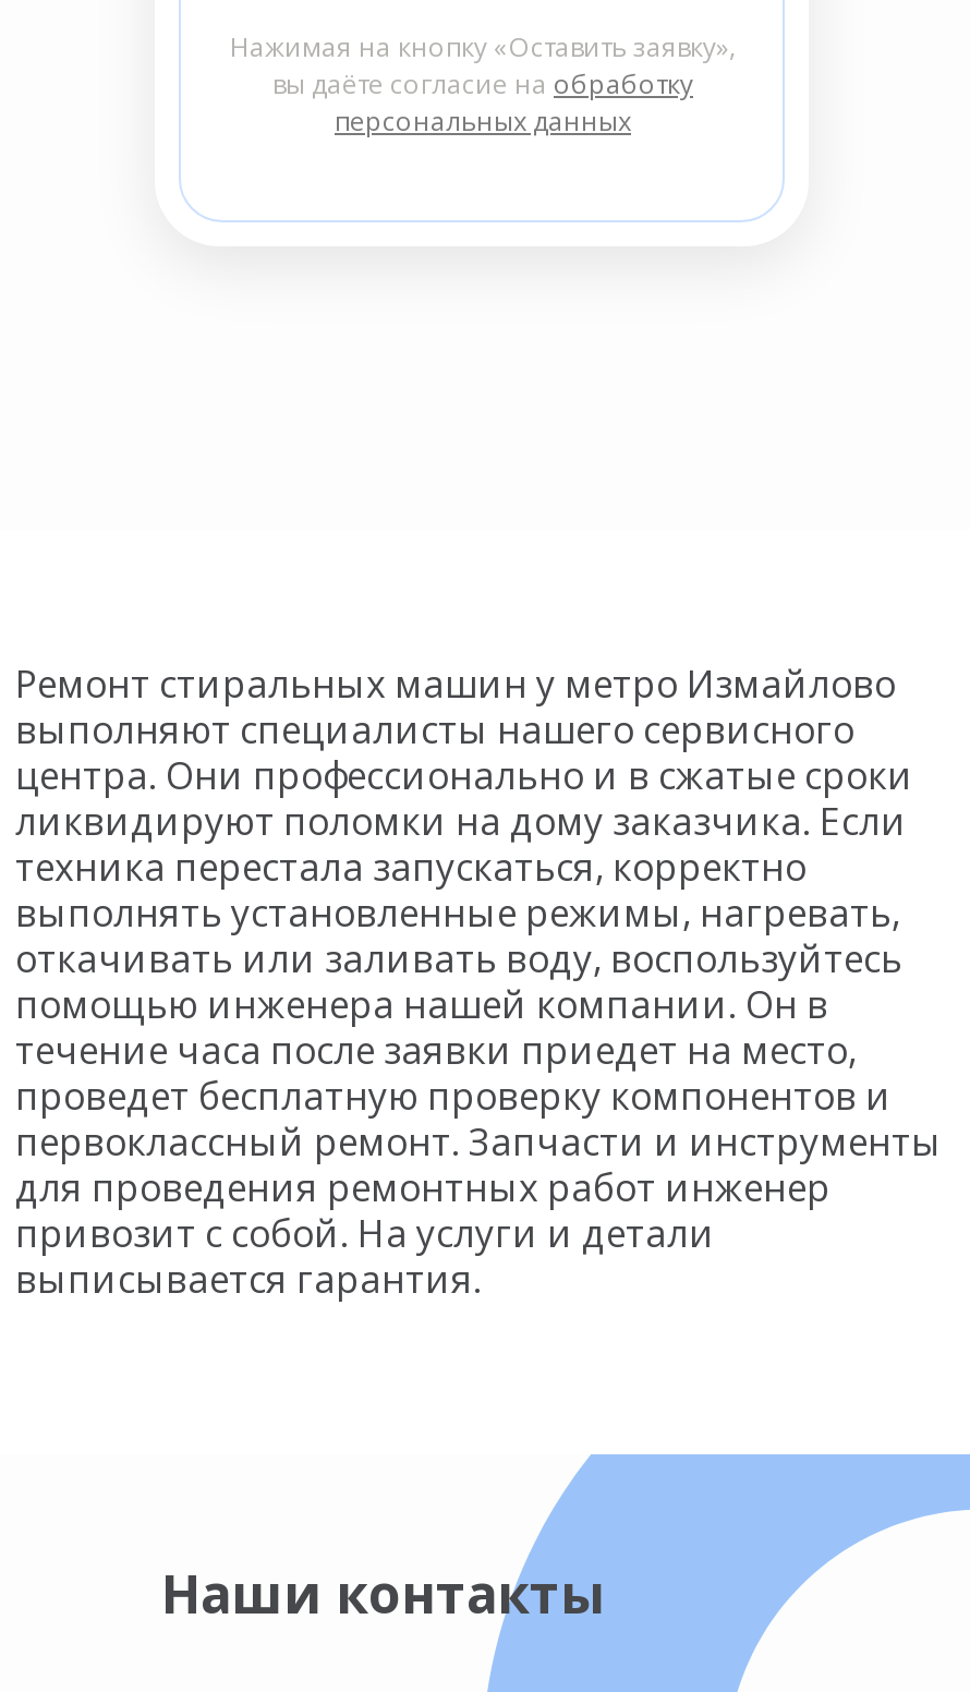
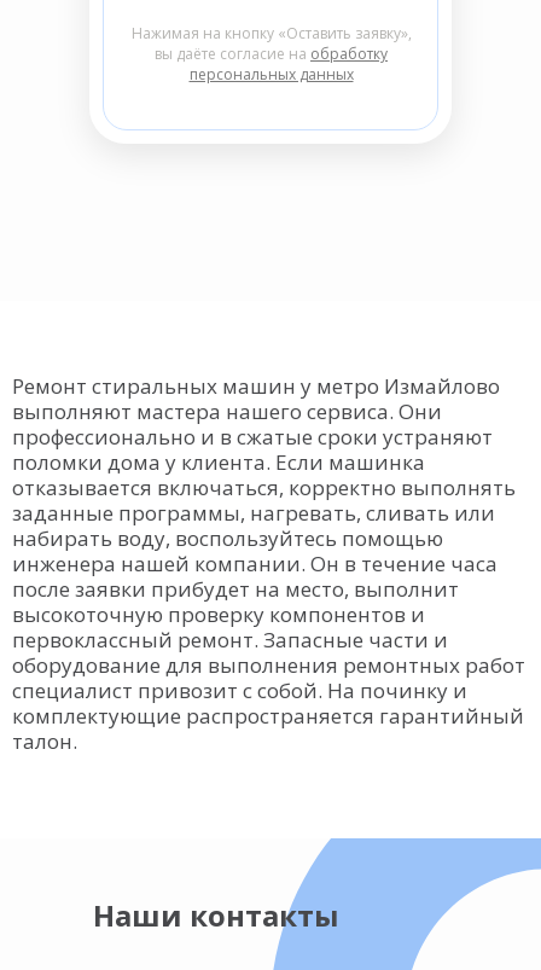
[15,704,942,1304] выполняют специалисты нашего сервисного | центра. Они профессионально и в сжатые сроки | ликвидируют поломки на дому заказчика. Если | техника перестала запускаться, корректно | выполнять установленные режимы, нагревать, | откачивать или заливать воду, воспользуйтесь | помощью инженера нашей компании. Он в | течение часа после заявки приедет на место, | проведет бесплатную проверку компонентов и | первоклассный ремонт. Запчасти и инструменты | для проведения ремонтных работ инженер | привозит с собой. На услуги и детали | выписывается гарантия. -> [12,397,525,755] выполняют мастера нашего сервиса. Они | профессионально и в сжатые сроки устраняют | поломки дома у клиента. Если машинка | отказывается включаться, корректно выполнять | заданные программы, нагревать, сливать или | набирать воду, воспользуйтесь помощью | инженера нашей компании. Он в течение часа | после заявки прибудет на место, выполнит | высокоточную проверку компонентов и | первоклассный ремонт. Запасные части и | оборудование для выполнения ремонтных работ | специалист привозит с собой. На починку и | комплектующие распространяется гарантийный | талон.

